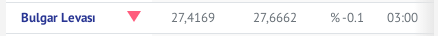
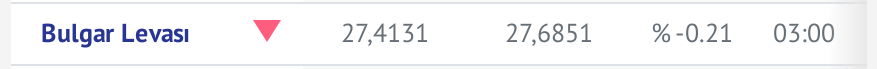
[171,9,215,26] 27,4169 -> [341,16,429,50] 27,4131
[253,9,297,26] 27,6662 -> [505,16,593,50] 27,6851
[329,9,363,26] % -0.1 -> [651,16,733,50] % -0.21

